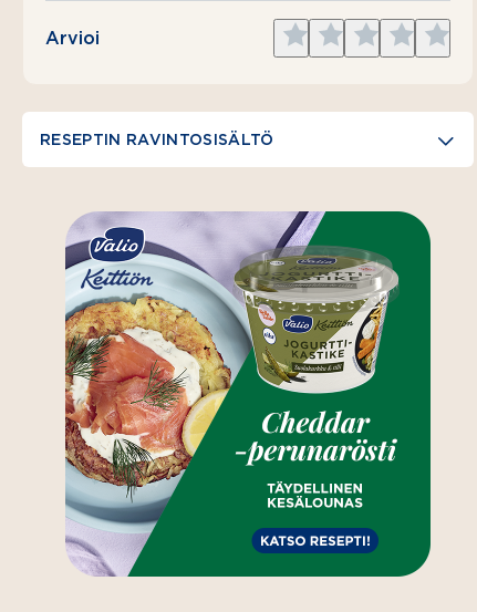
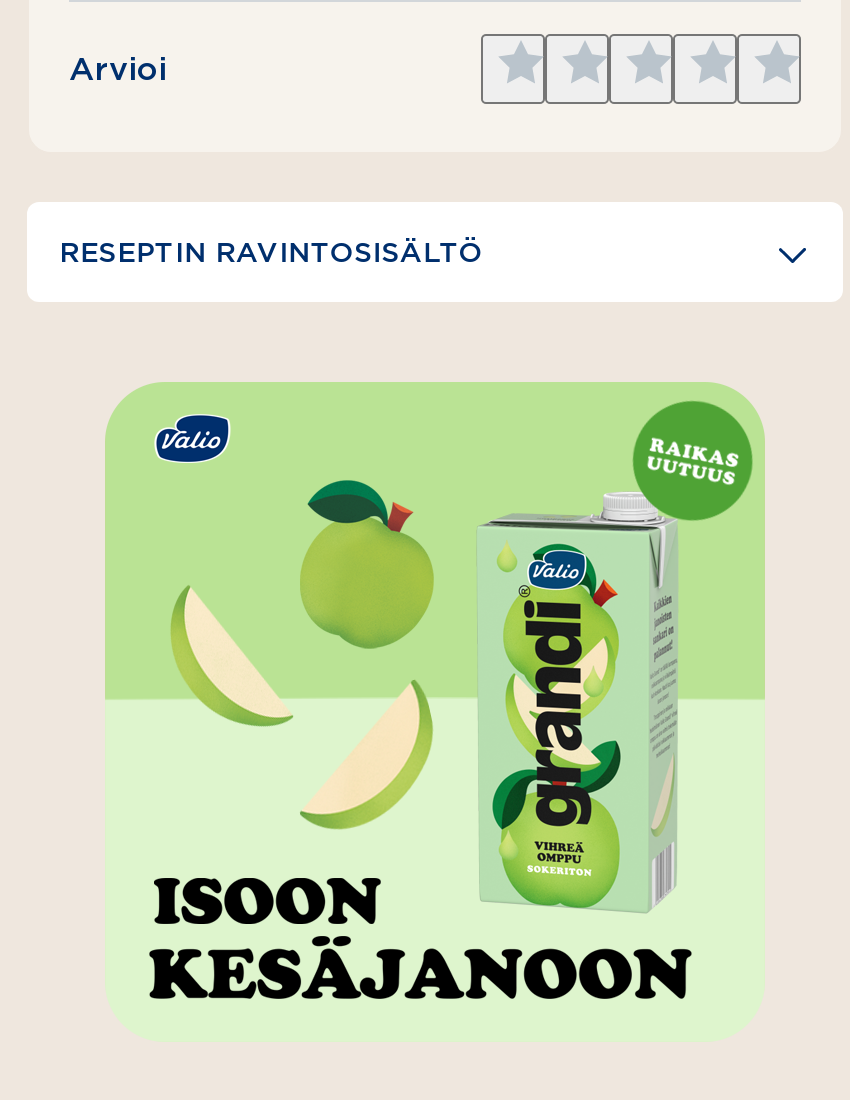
[64,210,432,578] [image] -> [105,382,765,1042] [image]

